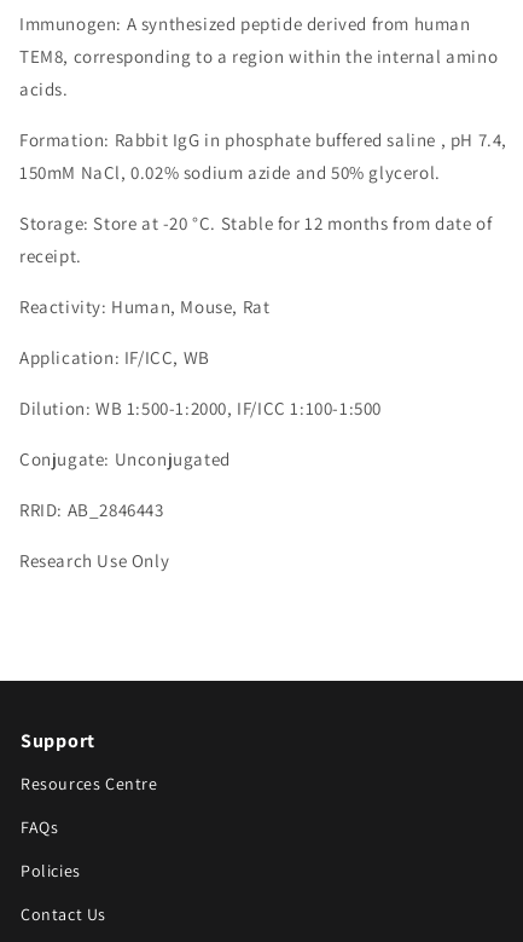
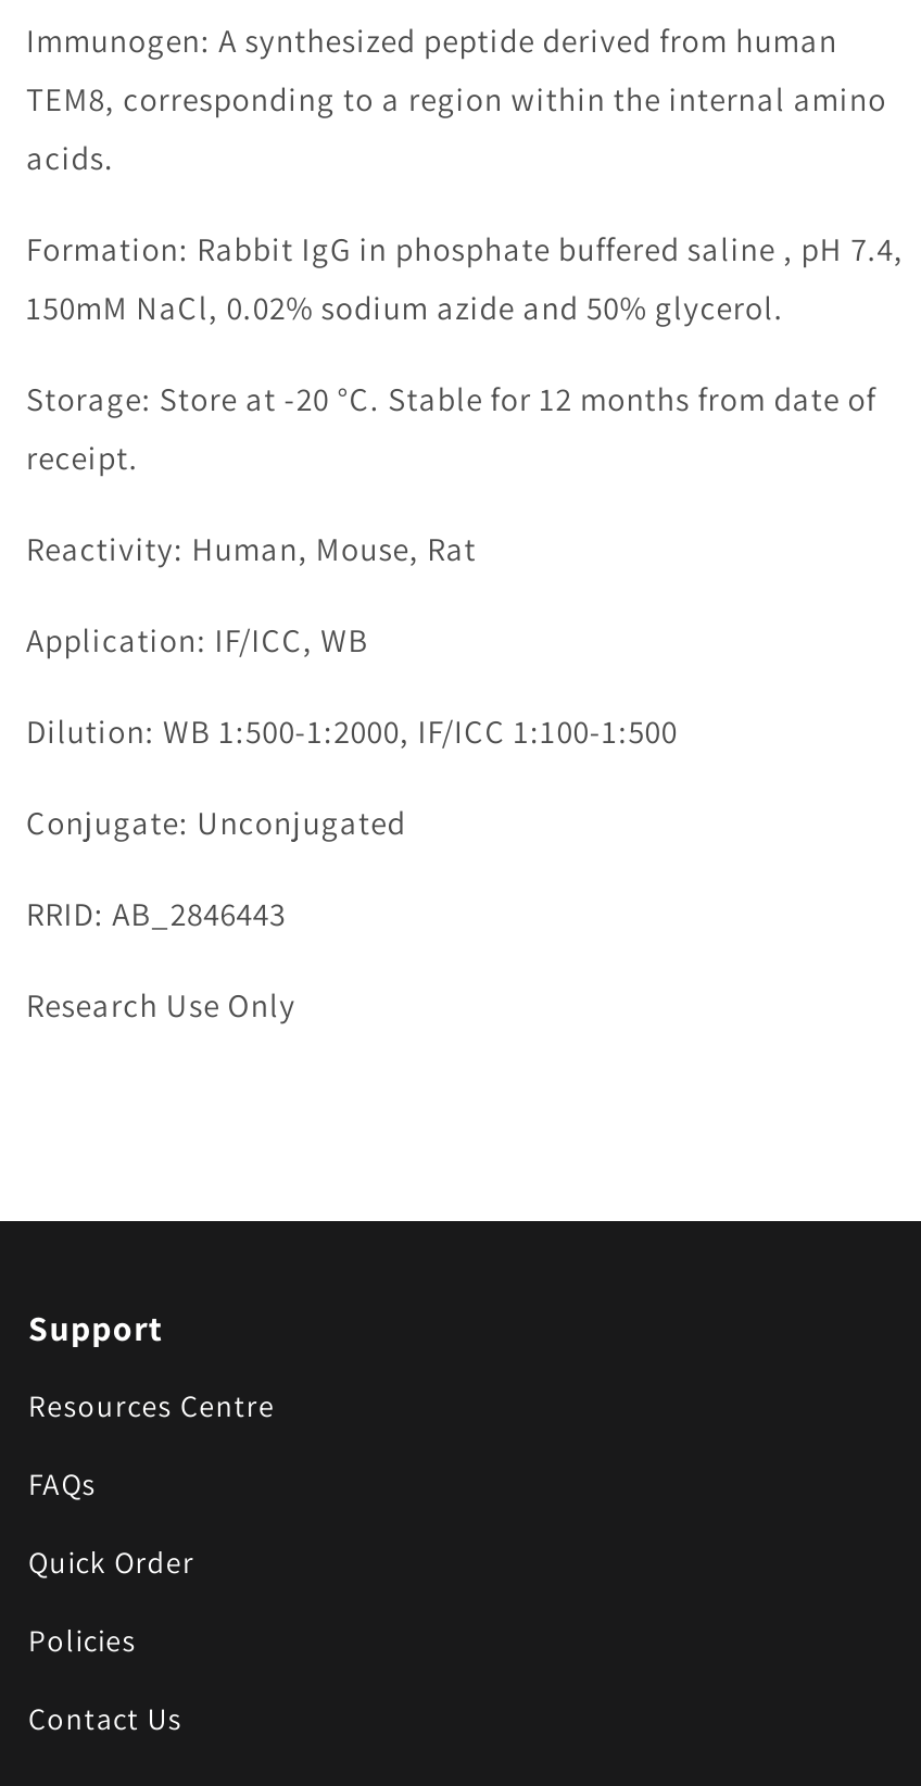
none -> [28,1543,195,1582] Quick Order

